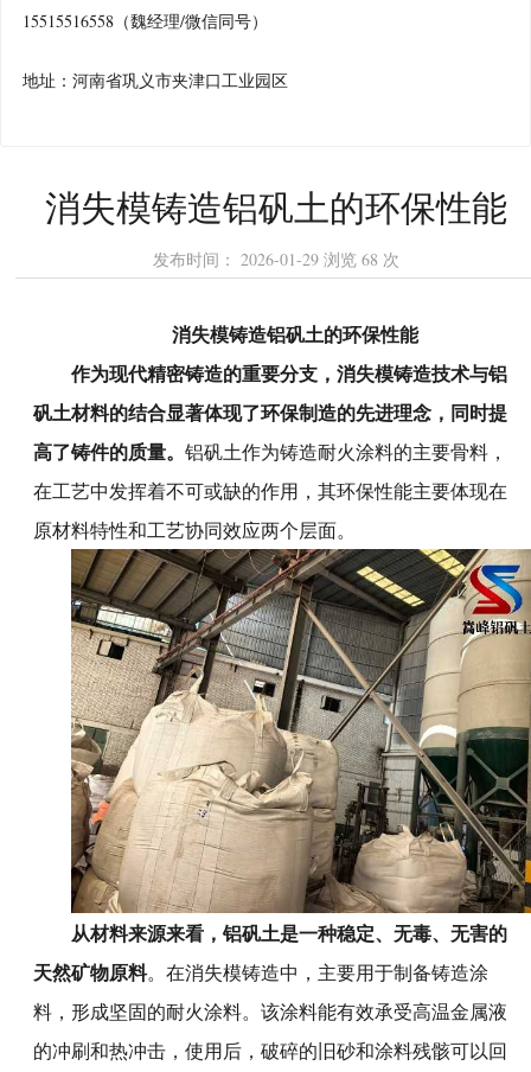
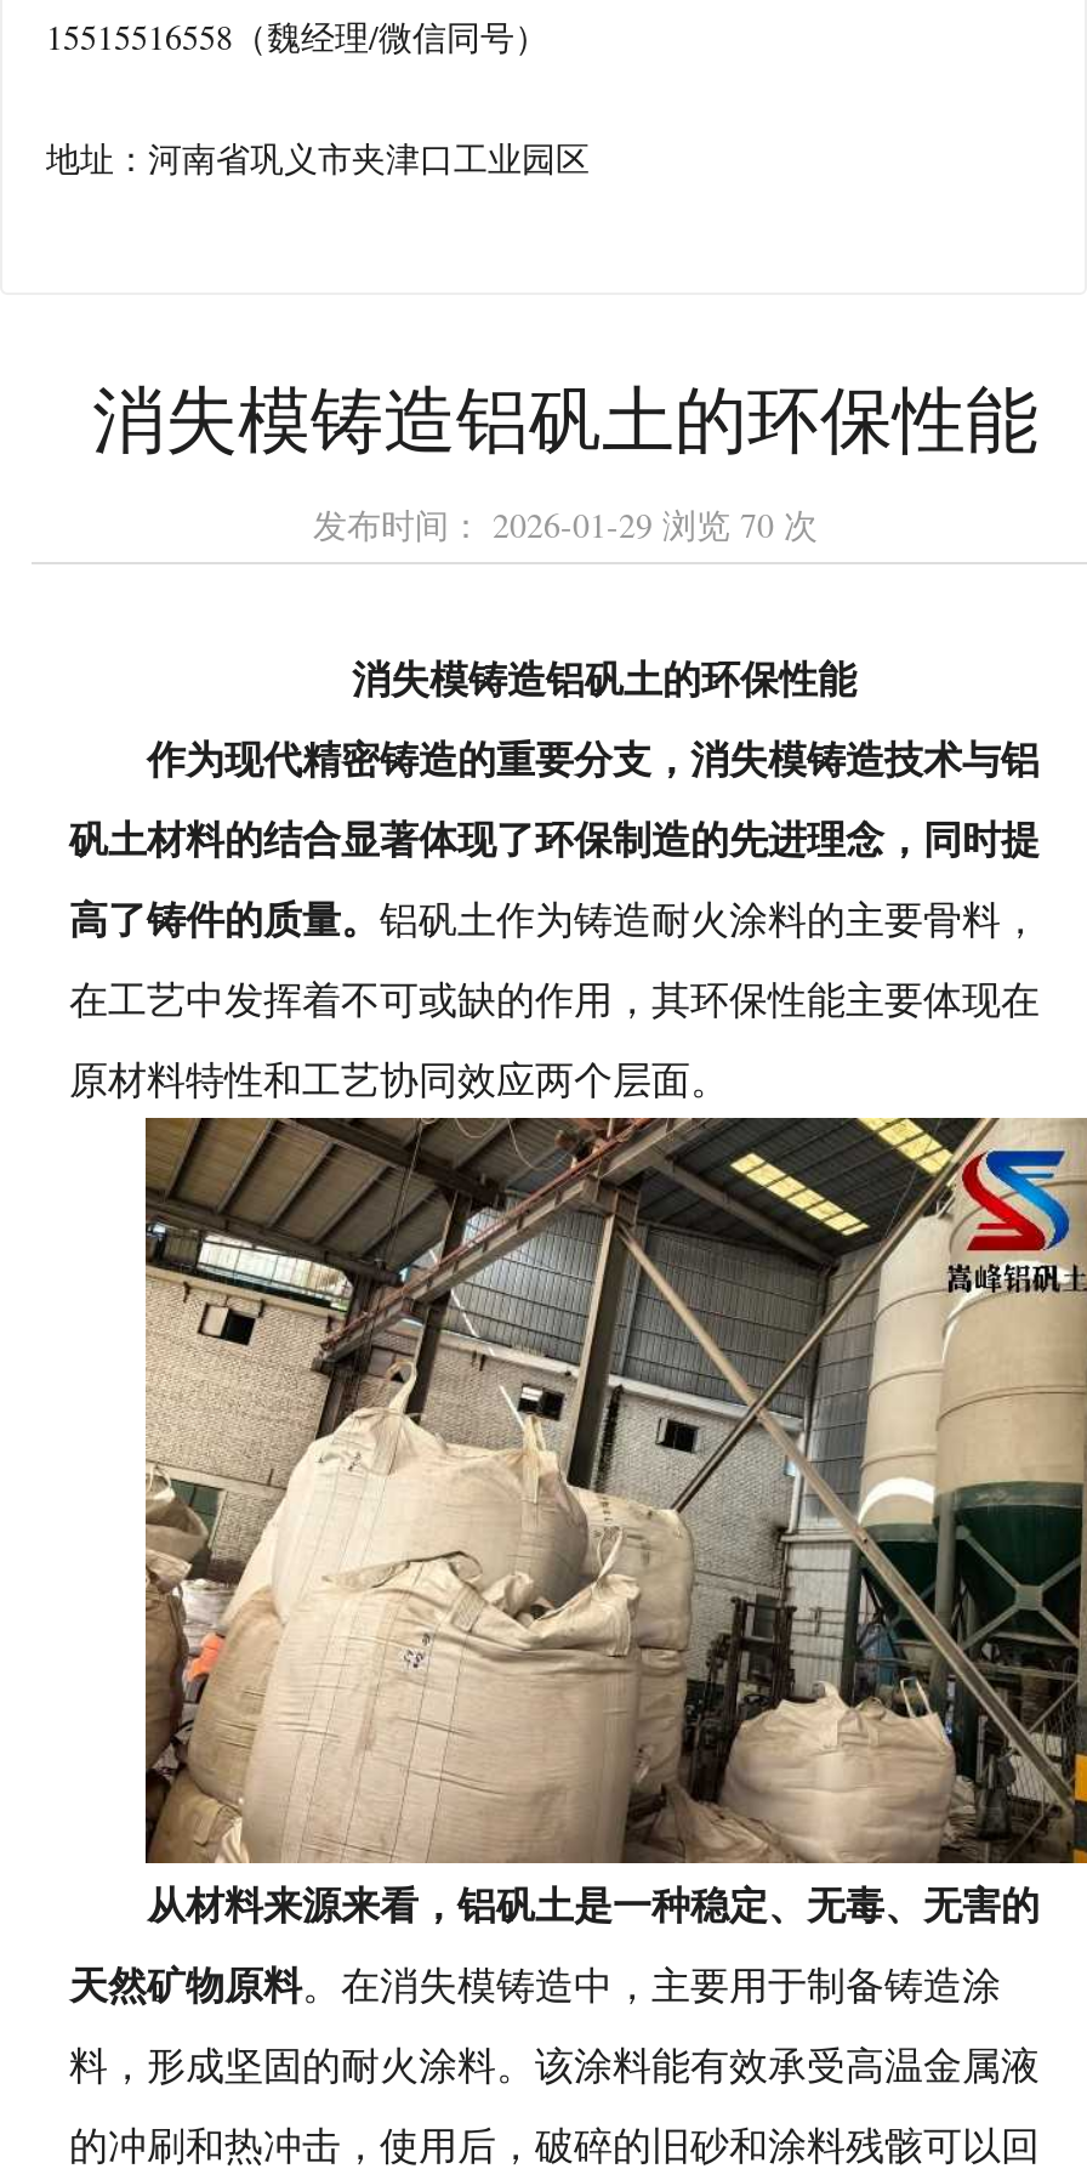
[153,248,399,271] 发布时间：2026-01-29浏览68 次 -> [313,502,818,548] 发布时间：2026-01-29浏览70 次

